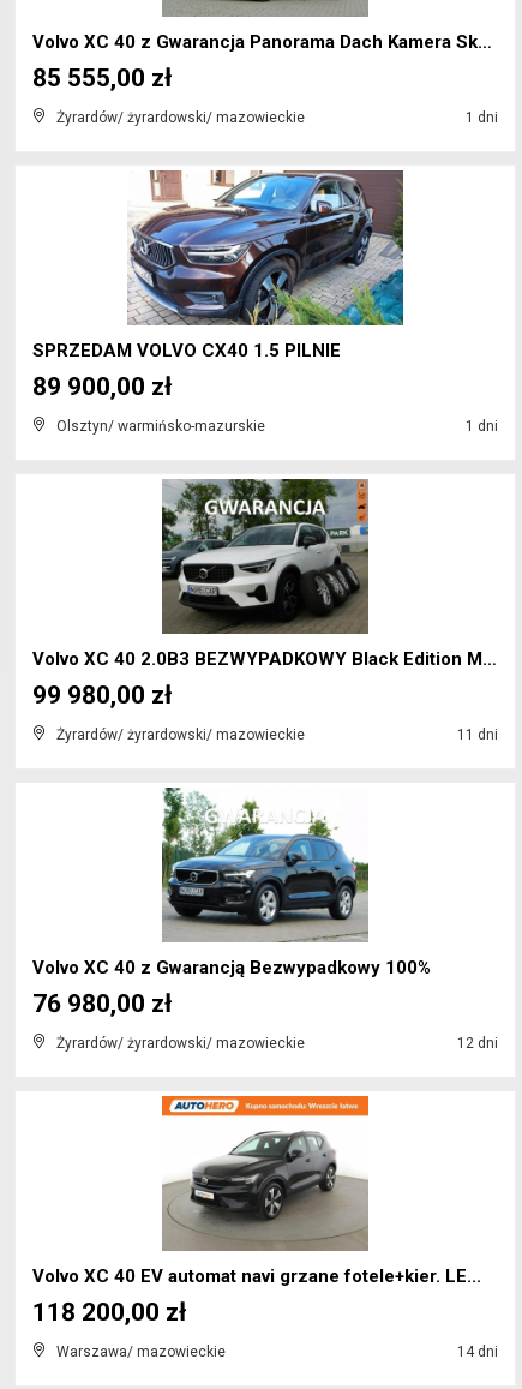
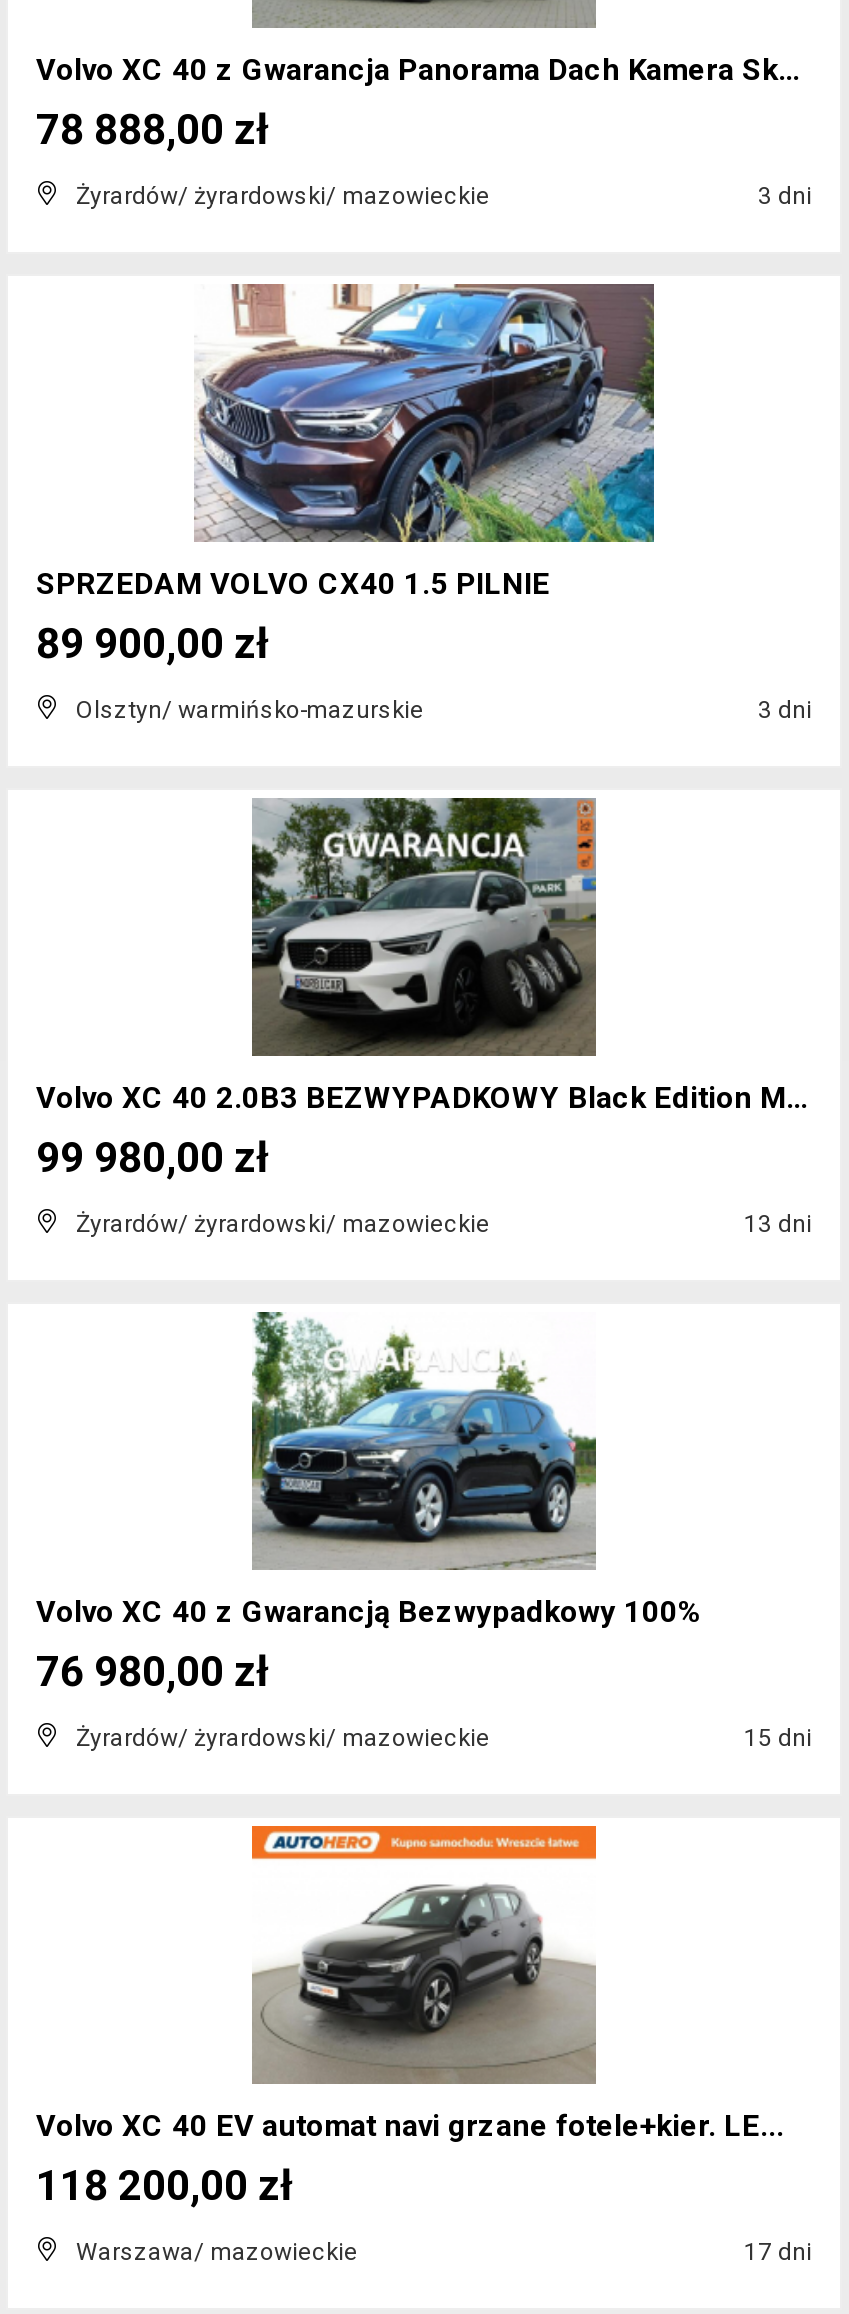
[32,64,172,92] 85 555,00 zł -> [36,106,268,154] 78 888,00 zł
[462,109,498,126] 1 dni -> [752,182,812,210] 3 dni
[462,418,498,435] 1 dni -> [752,696,812,724] 3 dni
[454,726,498,743] 11 dni -> [738,1210,812,1238] 13 dni
[454,1035,498,1052] 12 dni -> [738,1724,812,1752] 15 dni
[454,1343,498,1360] 14 dni -> [738,2238,812,2266] 17 dni

